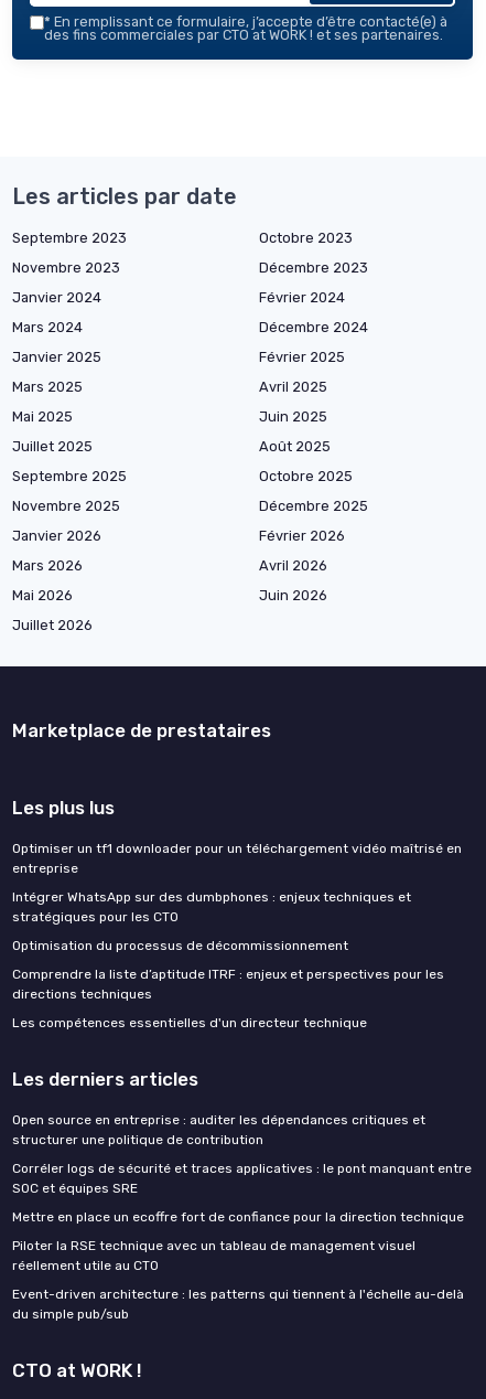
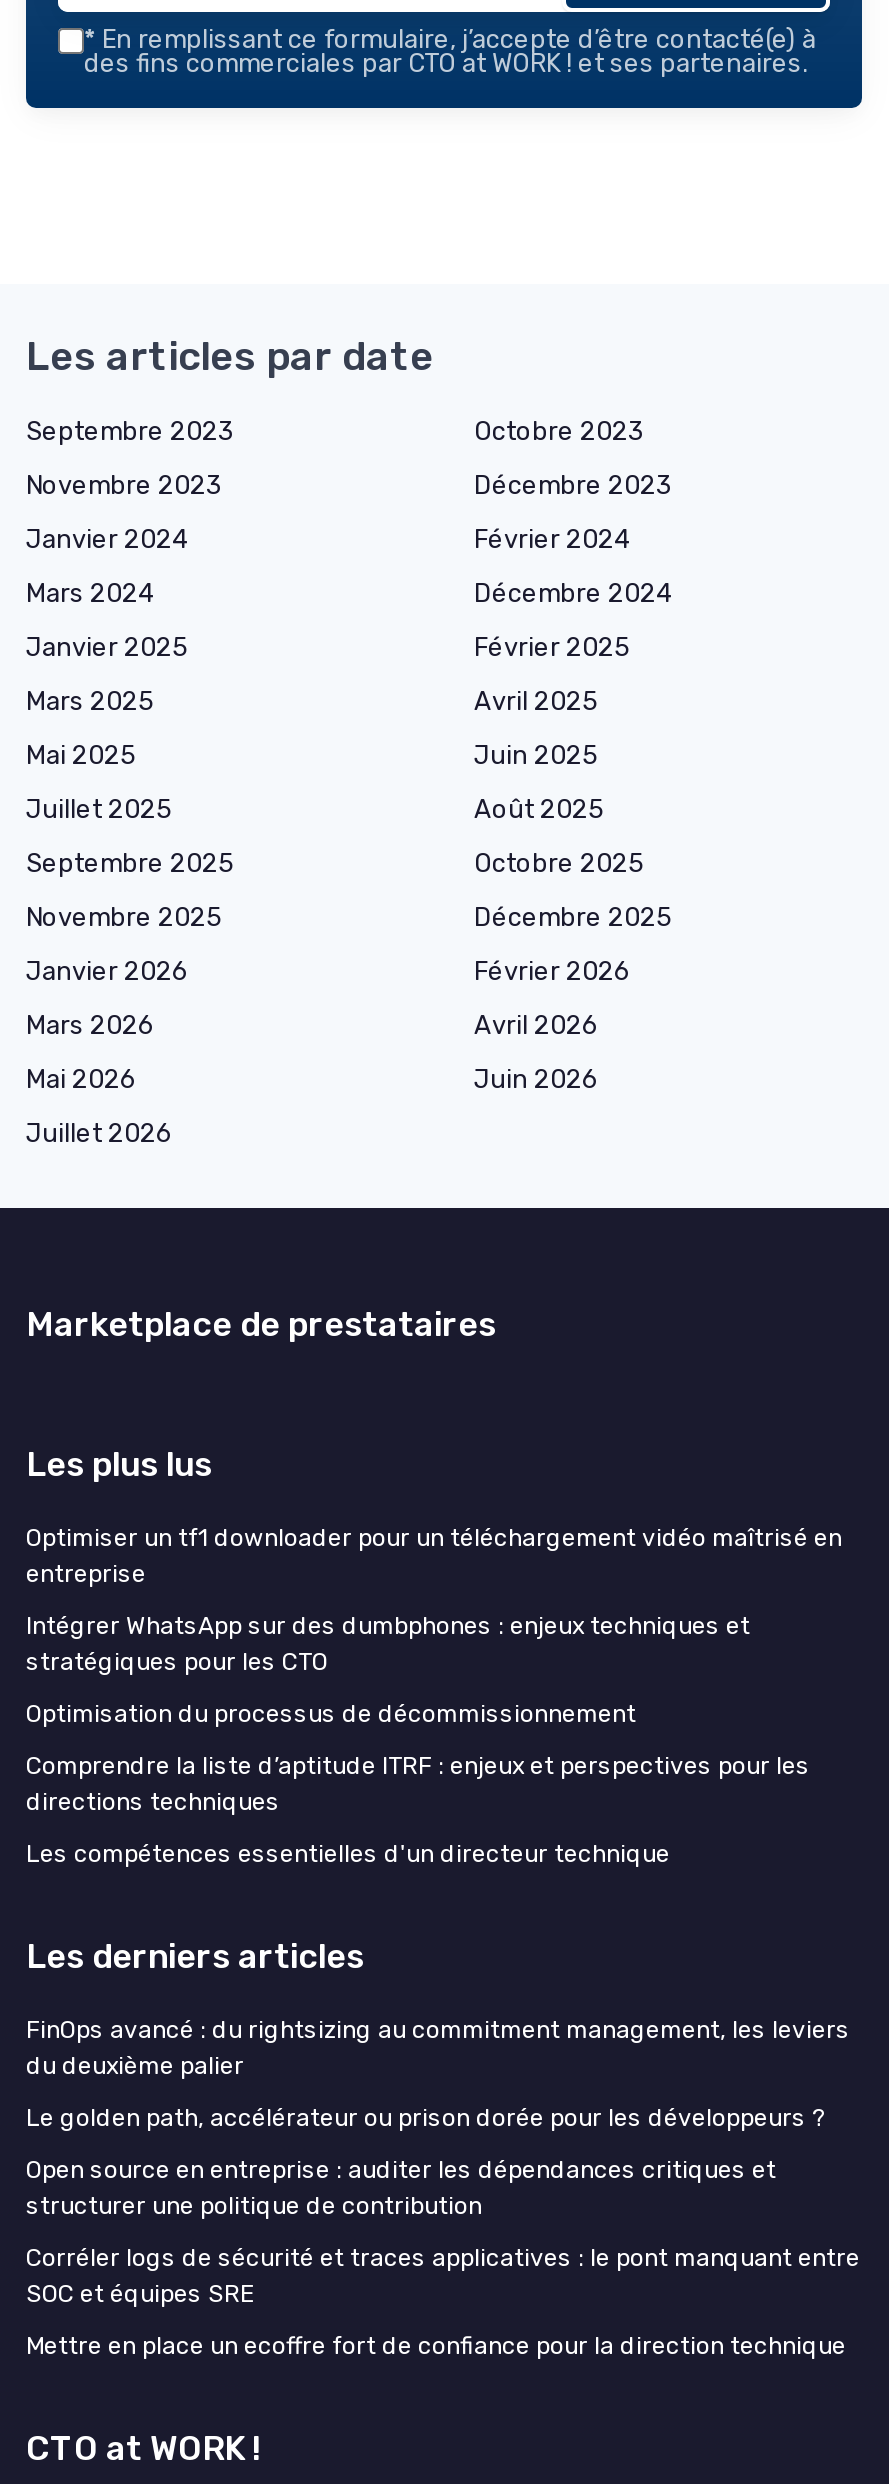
none -> [26,2015,850,2131] FinOps avancé : du rightsizing au commitment management, les leviers | du deuxième palier | Le golden path, accélérateur ou prison dorée pour les développeurs ?
moved [12,1112,472,1224] -> [26,2155,860,2359]: Open source en entreprise : auditer les dépendances critiques et | structurer une politique de contribution | Corréler logs de sécurité et traces applicatives : le pont manquant entre | SOC et équipes SRE | Mettre en place un ecoffre fort de confiance pour la direction technique
[12,1238,464,1321] Piloter la RSE technique avec un tableau de management visuel | réellement utile au CTO | Event-driven architecture : les patterns qui tiennent à l'échelle au-delà | du simple pub/sub -> none

